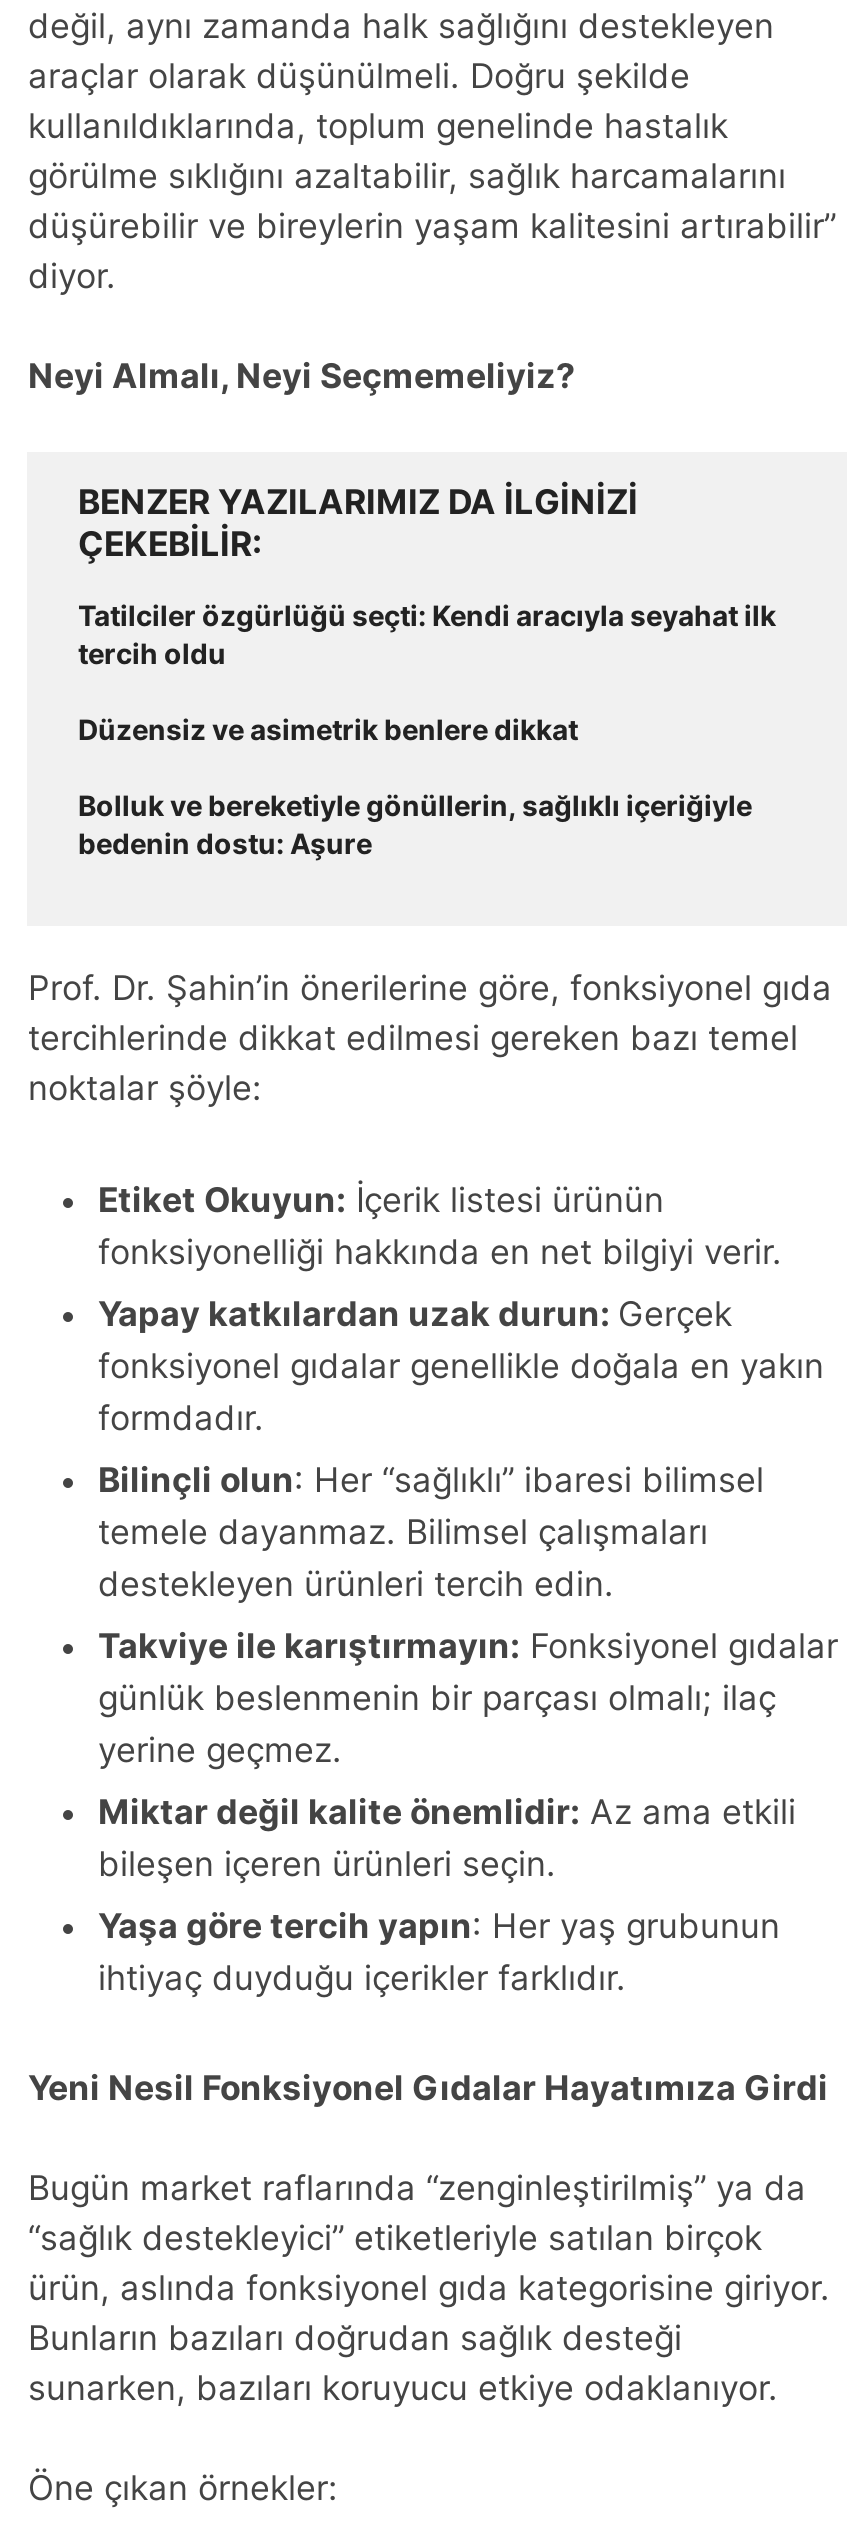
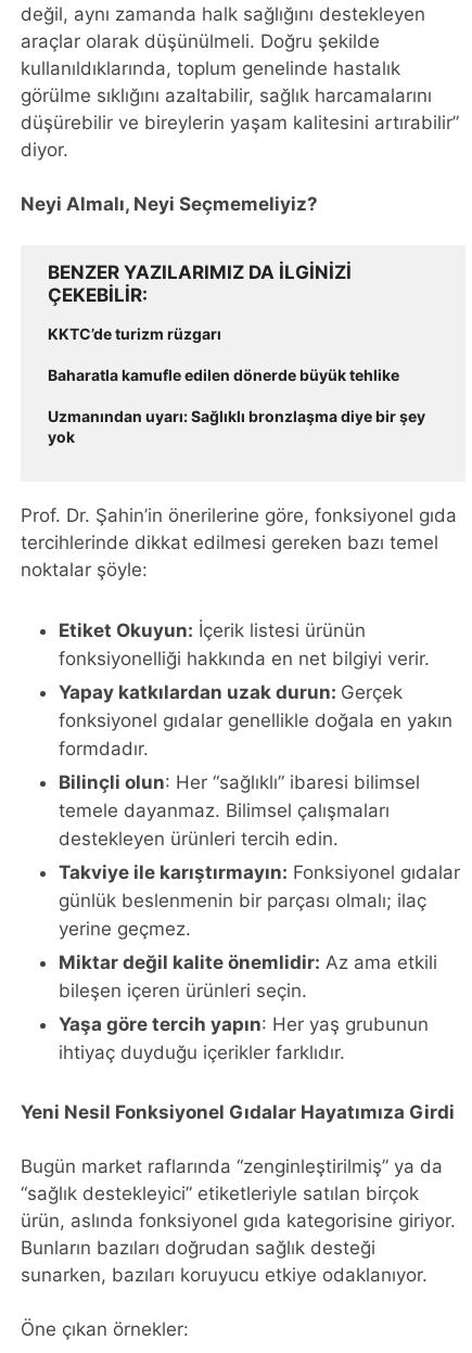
[78,599,776,671] Tatilciler özgürlüğü seçti: Kendi aracıyla seyahat ilk | tercih oldu -> [48,325,222,343] KKTC’de turizm rüzgarı
[78,713,578,747] Düzensiz ve asimetrik benlere dikkat -> [48,366,400,385] Baharatla kamufle edilen dönerde büyük tehlike
[78,789,752,861] Bolluk ve bereketiyle gönüllerin, sağlıklı içeriğiyle | bedenin dostu: Aşure -> [48,407,426,446] Uzmanından uyarı: Sağlıklı bronzlaşma diye bir şey | yok

